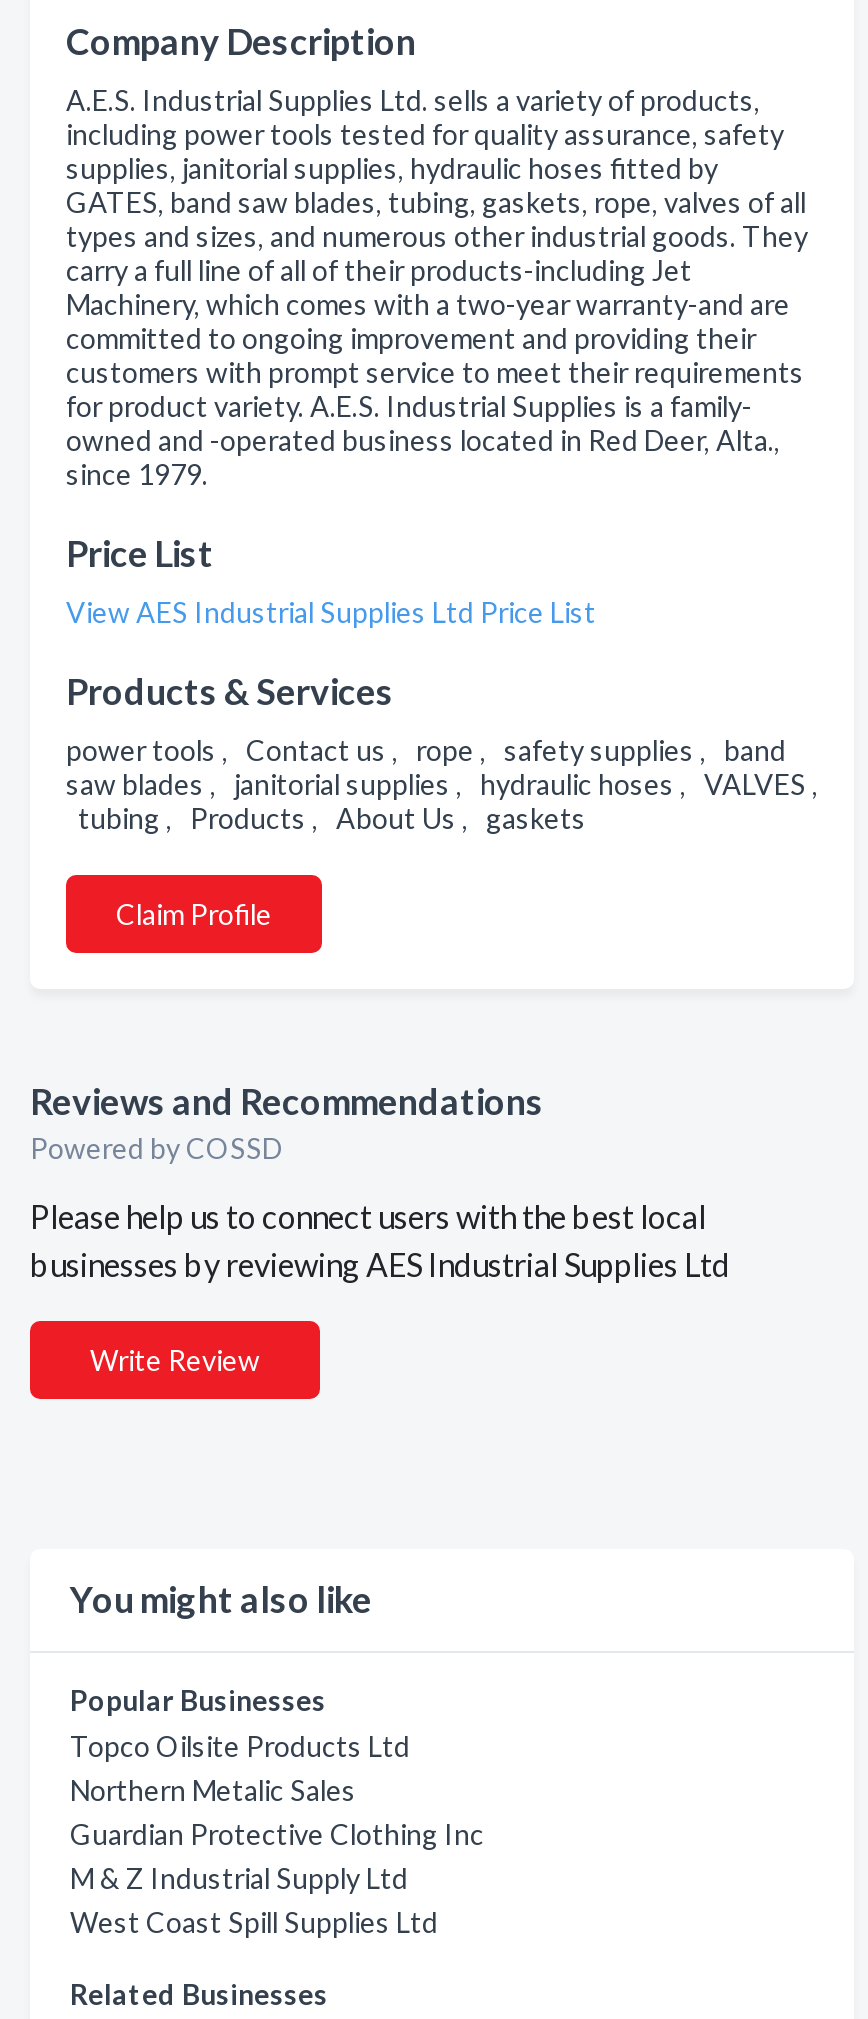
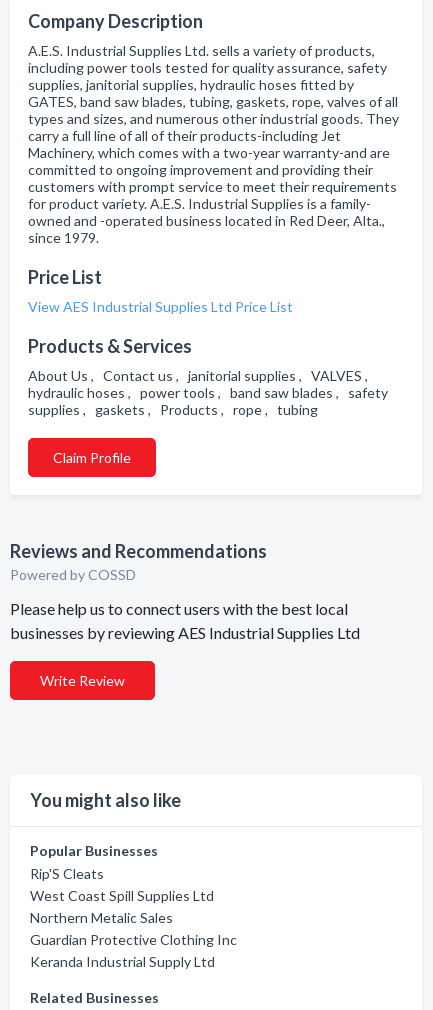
[66,733,818,835] power tools , Contact us , rope , safety supplies , band | saw blades , janitorial supplies , hydraulic hoses , VALVES , | tubing , Products , About Us , gaskets -> [28,367,388,418] About Us , Contact us , janitorial supplies , VALVES , | hydraulic hoses , power tools , band saw blades , safety | supplies , gaskets , Products , rope , tubing
[70,1729,410,1763] Topco Oilsite Products Ltd -> [30,865,104,882] Rip'S Cleats
moved [70,1773,484,1851] -> [30,909,237,948]: Northern Metalic Sales | Guardian Protective Clothing Inc
[70,1861,408,1895] M & Z Industrial Supply Ltd -> [30,953,215,970] Keranda Industrial Supply Ltd
moved [70,1905,438,1939] -> [30,887,214,904]: West Coast Spill Supplies Ltd

